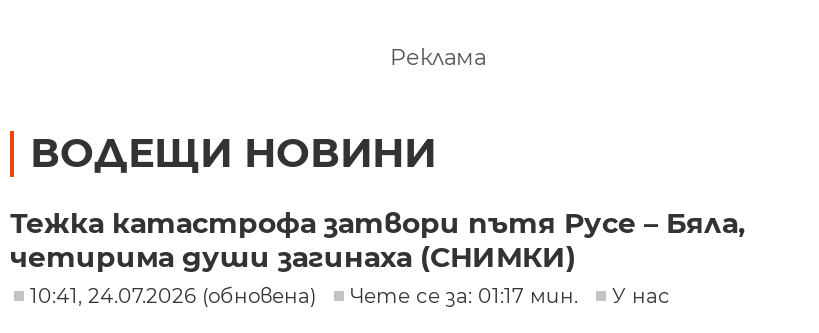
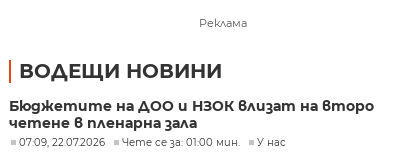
[10,205,746,309] Тежка катастрофа затвори пътя Русе – Бяла, | четирима души загинаха (СНИМКИ) | 10:41, 24.07.2026 (обновена) | Чете се за: 01:17 мин. -> [9,97,374,149] Бюджетите на ДОО и НЗОК влизат на второ | четене в пленарна зала | 07:09, 22.07.2026 | Чете се за: 01:00 мин.

